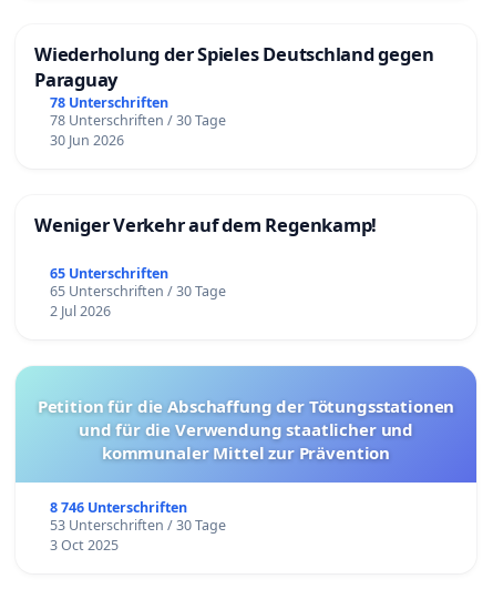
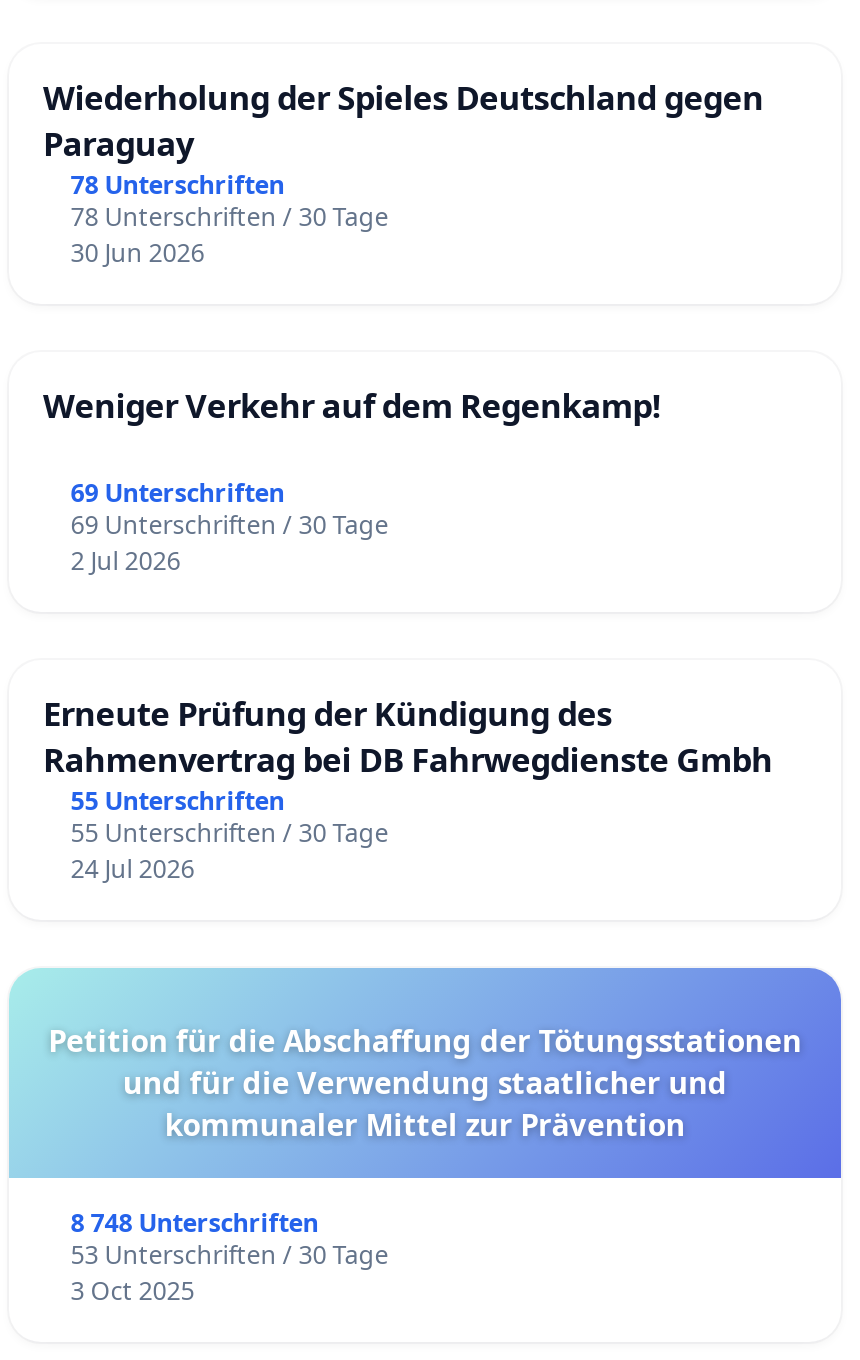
[50,264,168,283] 65 Unterschriften -> [71,476,285,510] 69 Unterschriften
[50,282,226,301] 65 Unterschriften / 30 Tage -> [71,508,389,542] 69 Unterschriften / 30 Tage
none -> [43,690,773,886] Erneute Prüfung der Kündigung des | Rahmenvertrag bei DB Fahrwegdienste Gmbh | 55 Unterschriften | 55 Unterschriften / 30 Tage | 24 Jul 2026
[50,498,187,517] 8 746 Unterschriften -> [71,1206,319,1240] 8 748 Unterschriften

